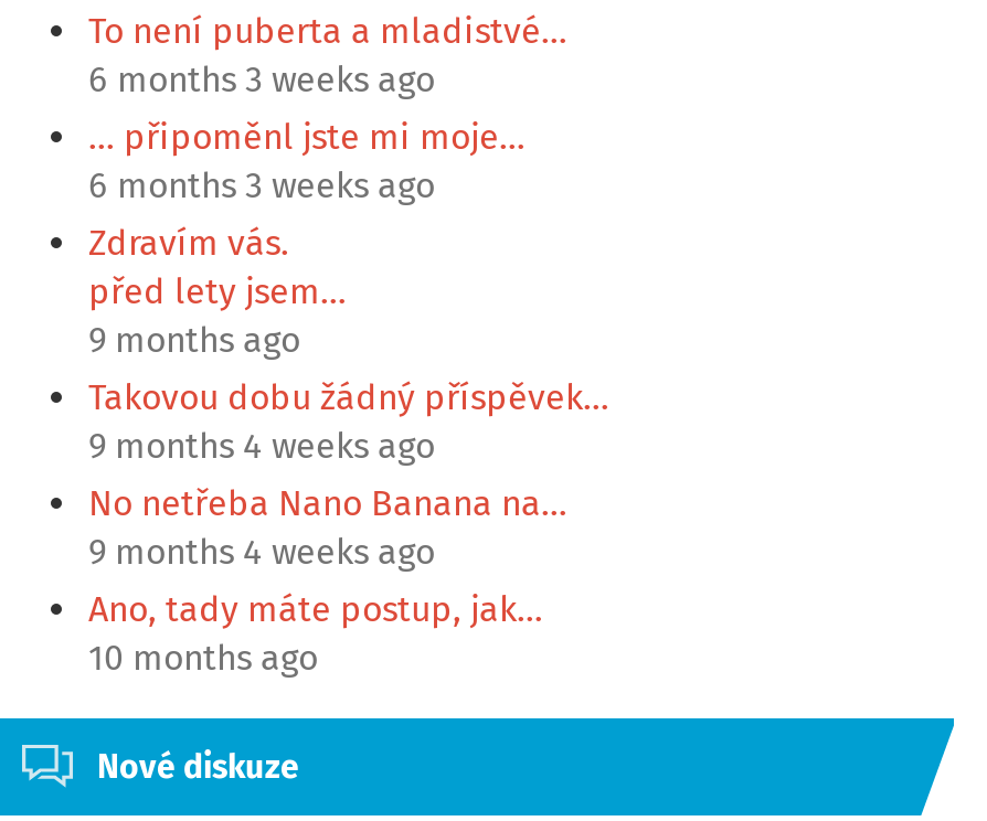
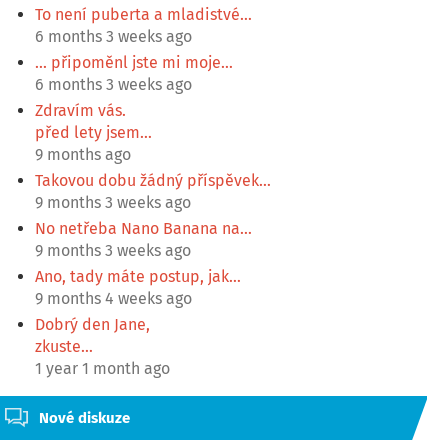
[88,425,435,467] 9 months 4 weeks ago -> [35,193,191,212] 9 months 3 weeks ago
[88,531,435,573] 9 months 4 weeks ago -> [35,241,191,260] 9 months 3 weeks ago
[88,637,318,679] 10 months ago -> [35,289,192,378] 9 months 4 weeks ago | Dobrý den Jane, | zkuste… | 1 year 1 month ago

